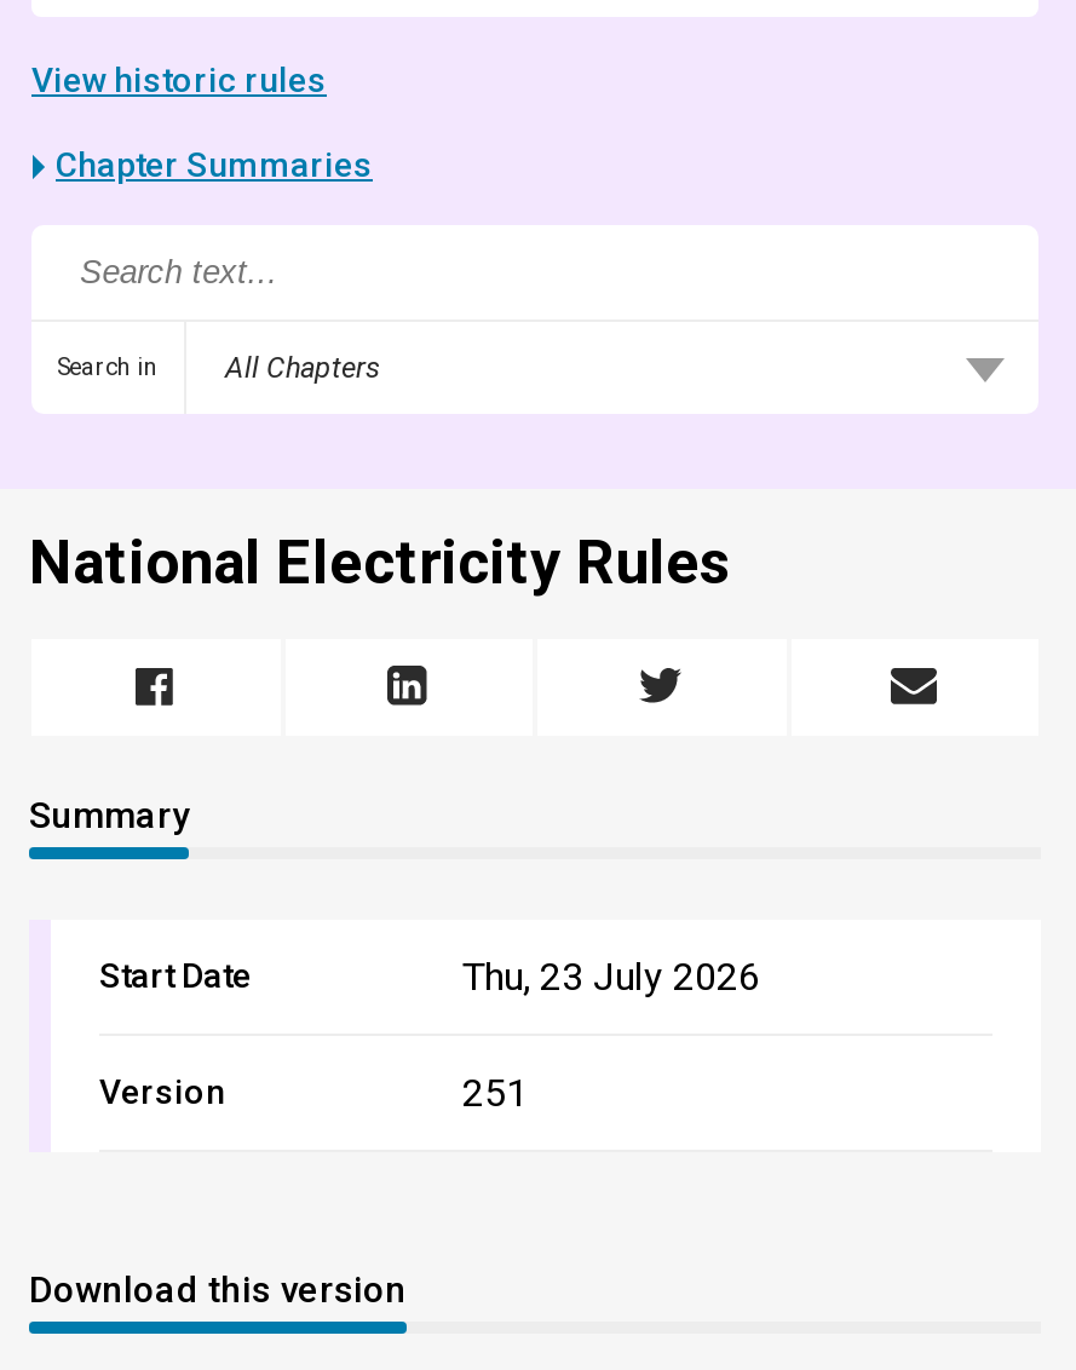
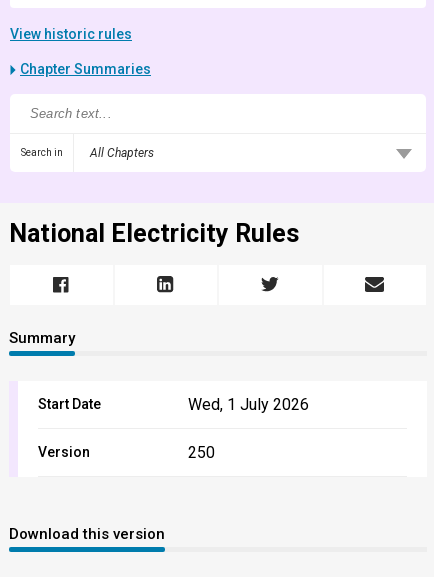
[462,953,760,999] Thu, 23 July 2026 -> [188,395,309,414] Wed, 1 July 2026
[462,1069,528,1115] 251 -> [188,443,215,462] 250

